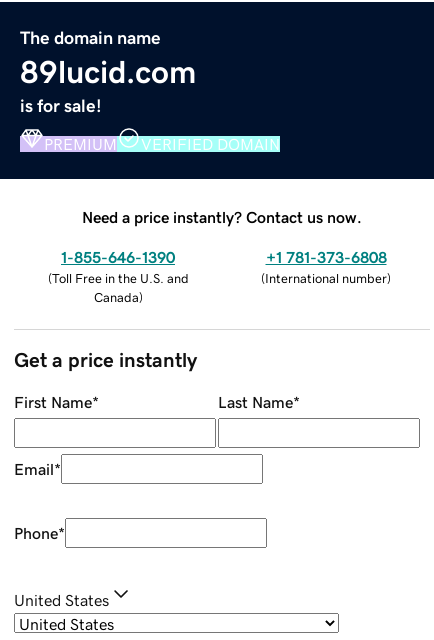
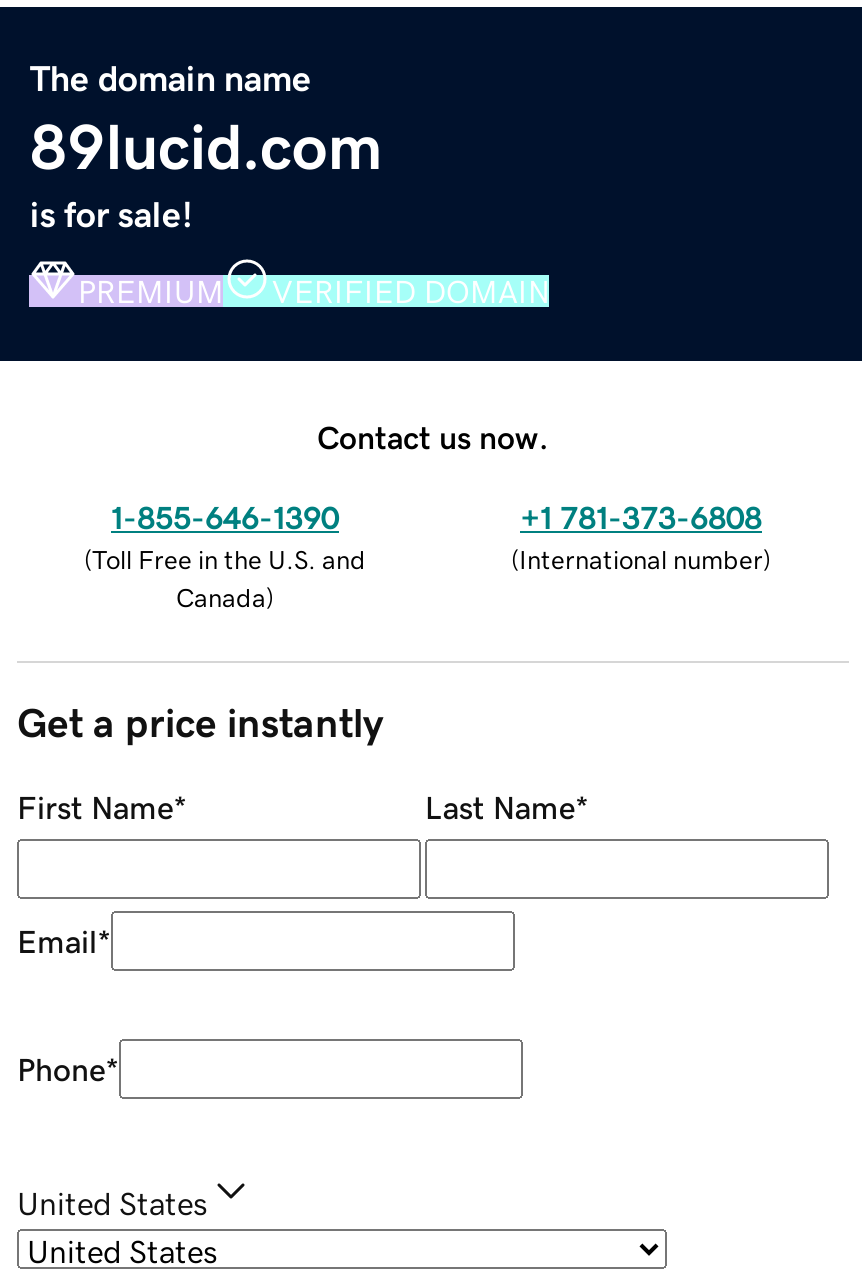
[82,209,362,225] Need a price instantly? Contact us now. -> [317,420,549,452] Contact us now.

